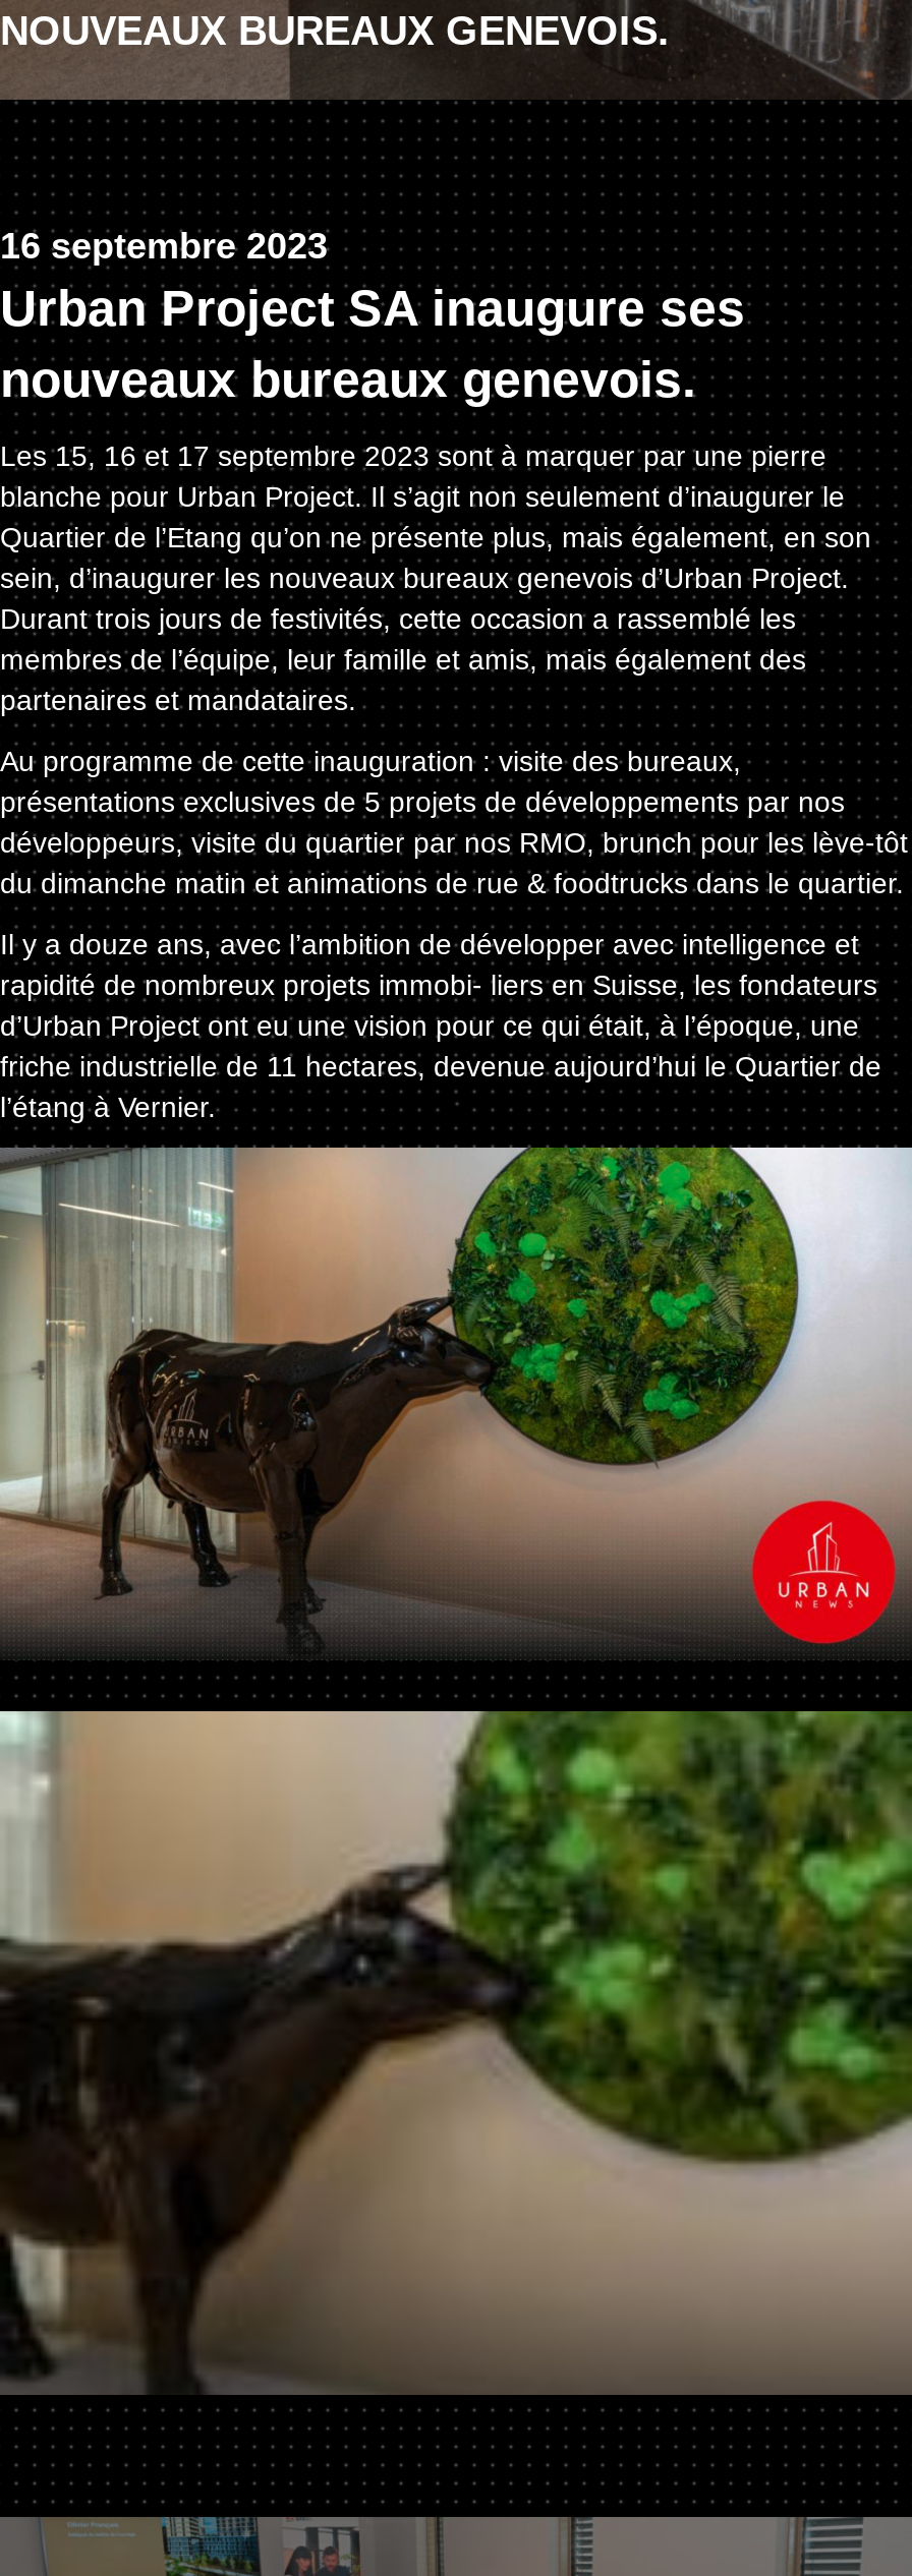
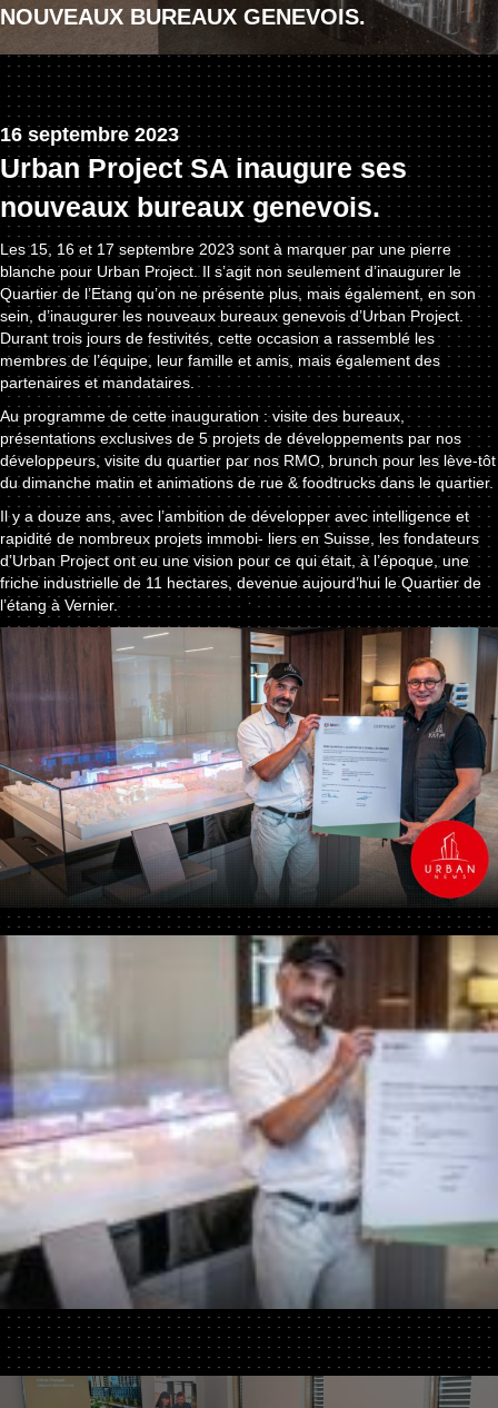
[6,1146,906,1642] [image] -> [3,626,495,896] [image]
[6,1711,906,2395] [image] -> [3,935,495,1309] [image]

